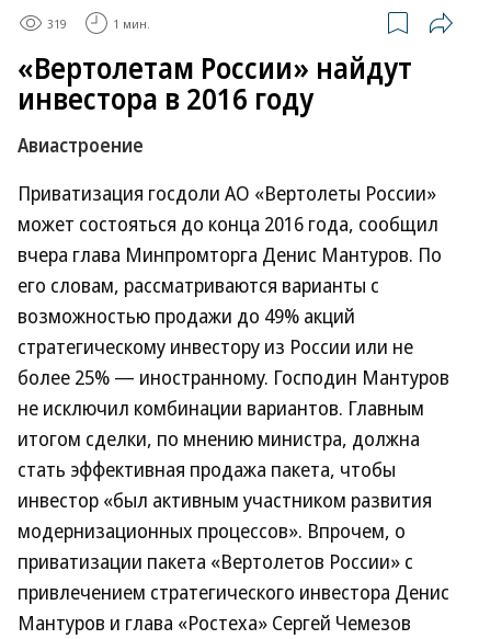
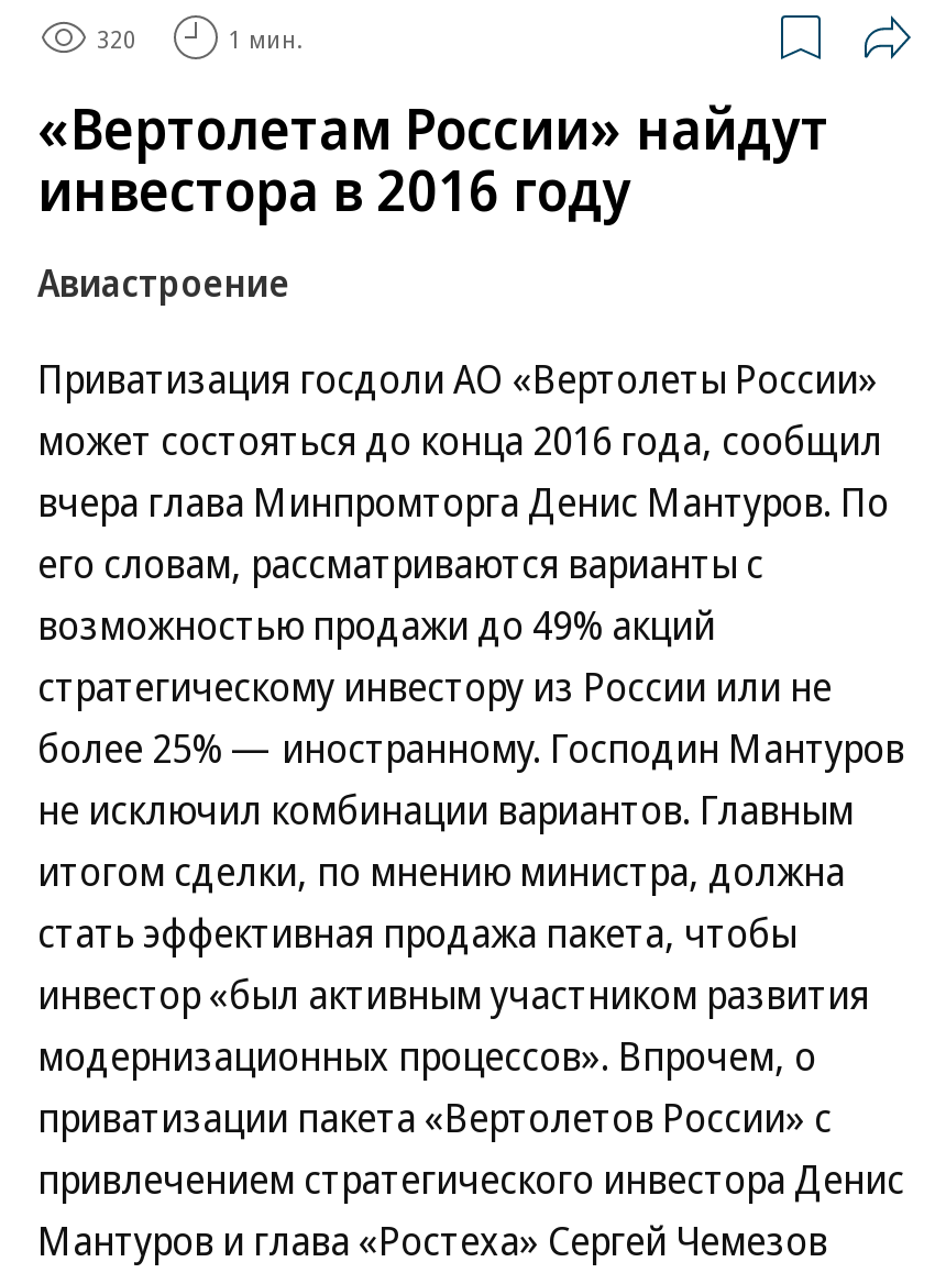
[47,15,67,31] 319 -> [97,21,136,54] 320

